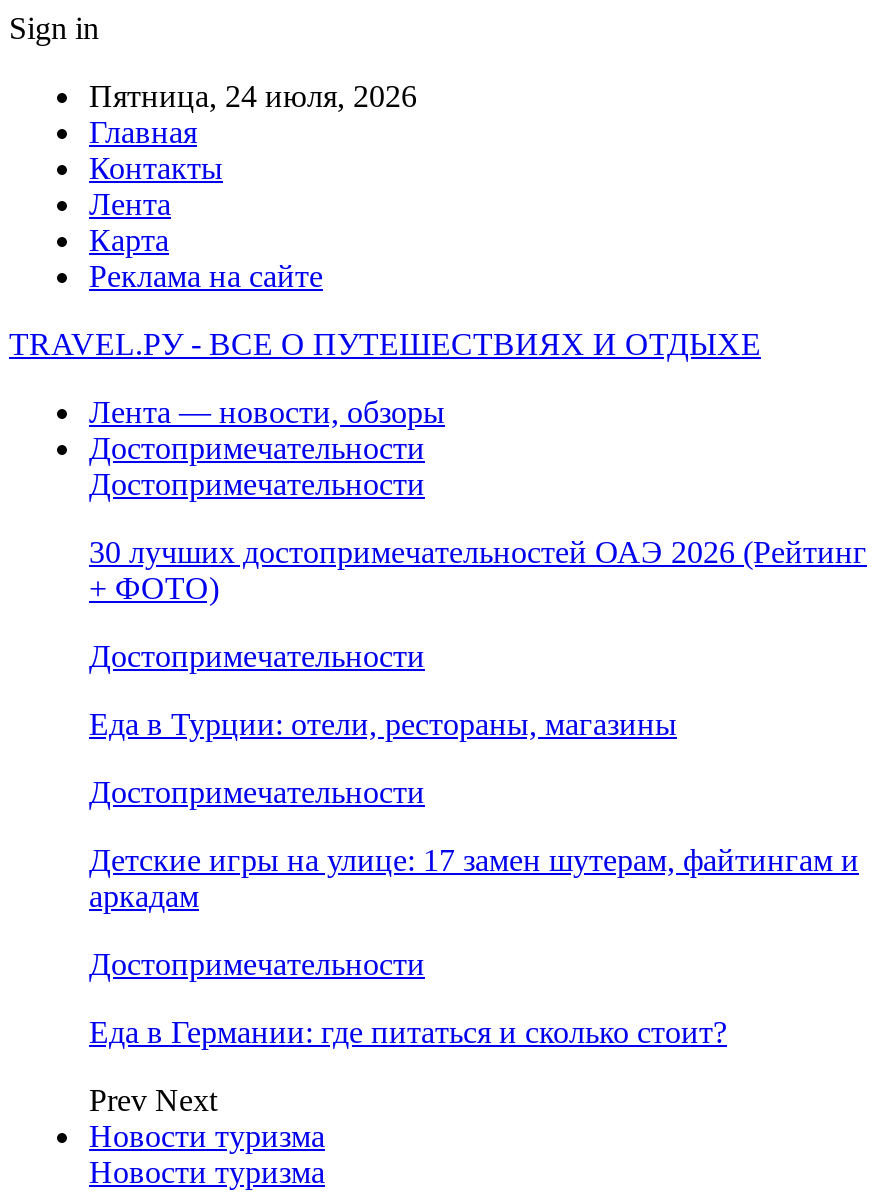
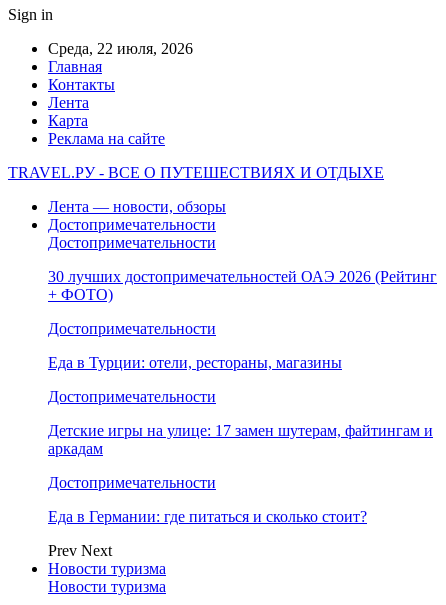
[89,79,417,113] Пятница, 24 июля, 2026 -> [48,40,193,57] Среда, 22 июля, 2026

